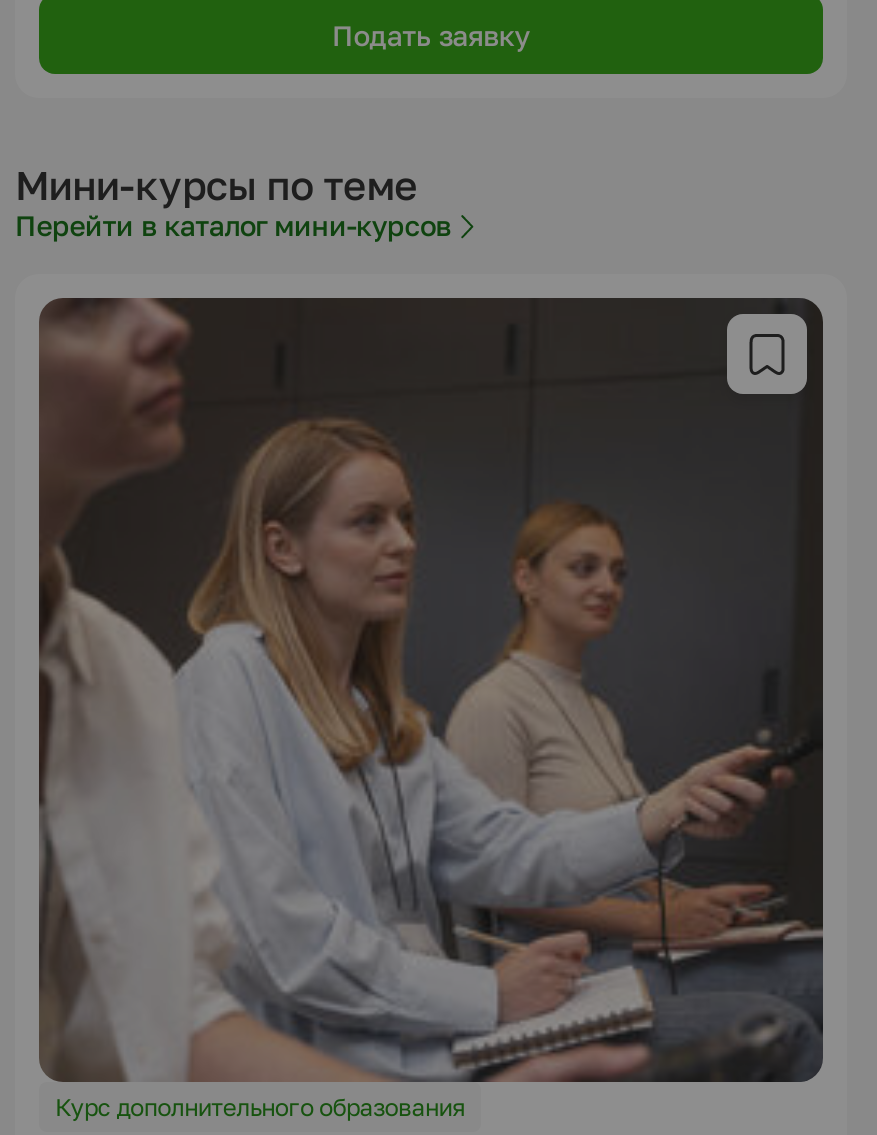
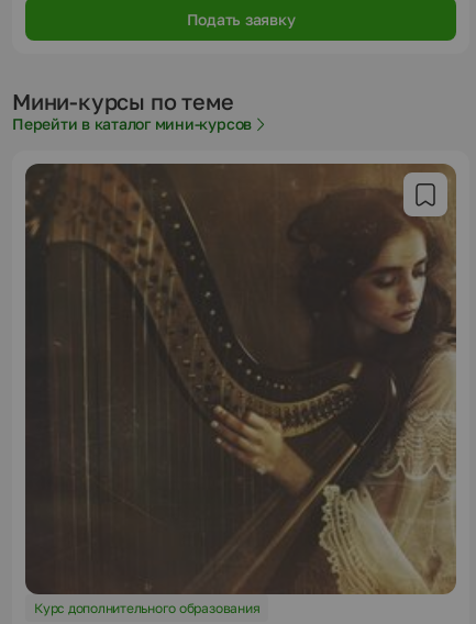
[39,296,825,1084] [image] -> [25,163,457,595] [image]

